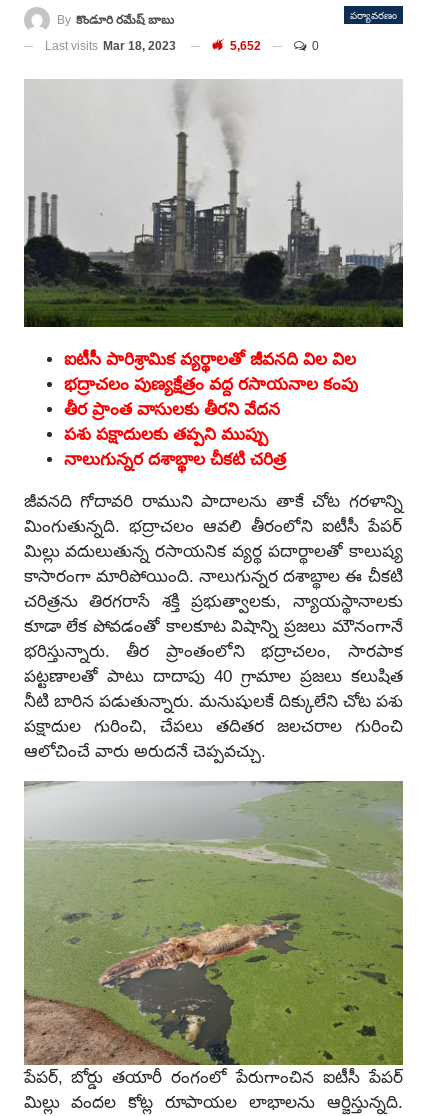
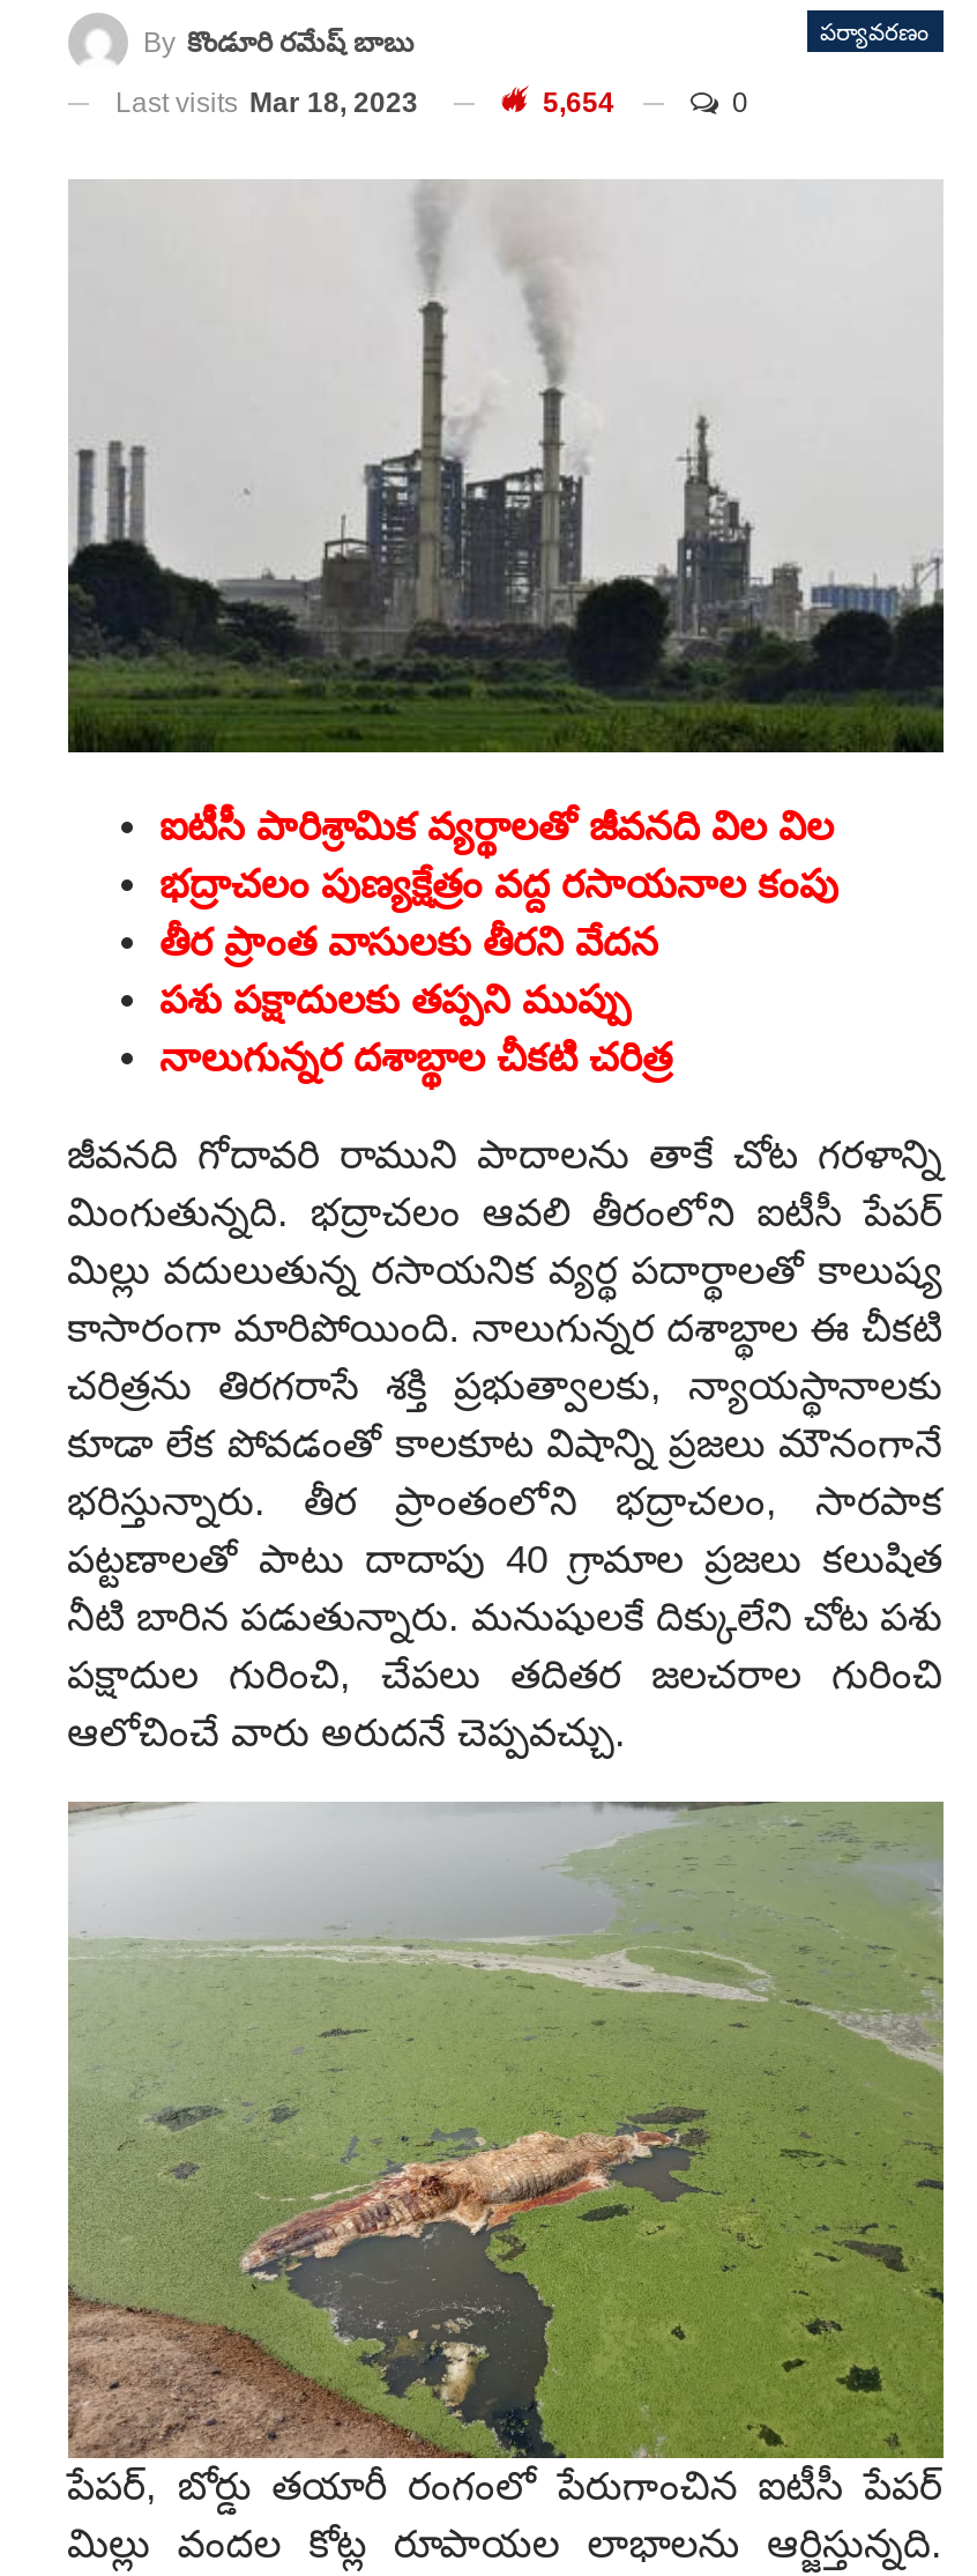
[226,39,260,53] 5,652 -> [536,86,614,119] 5,654

